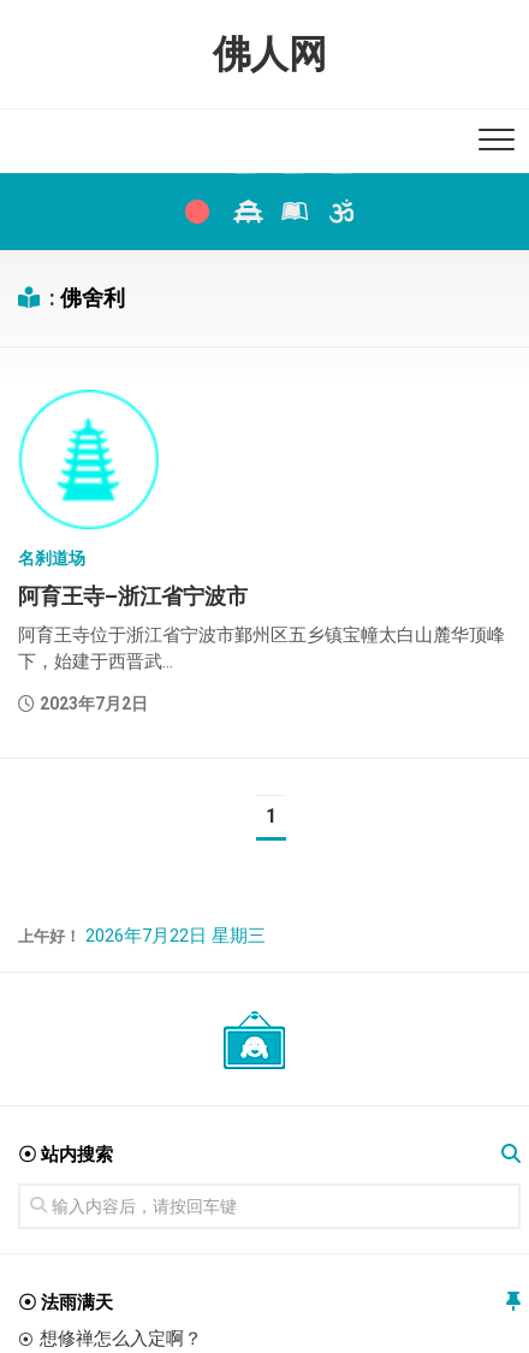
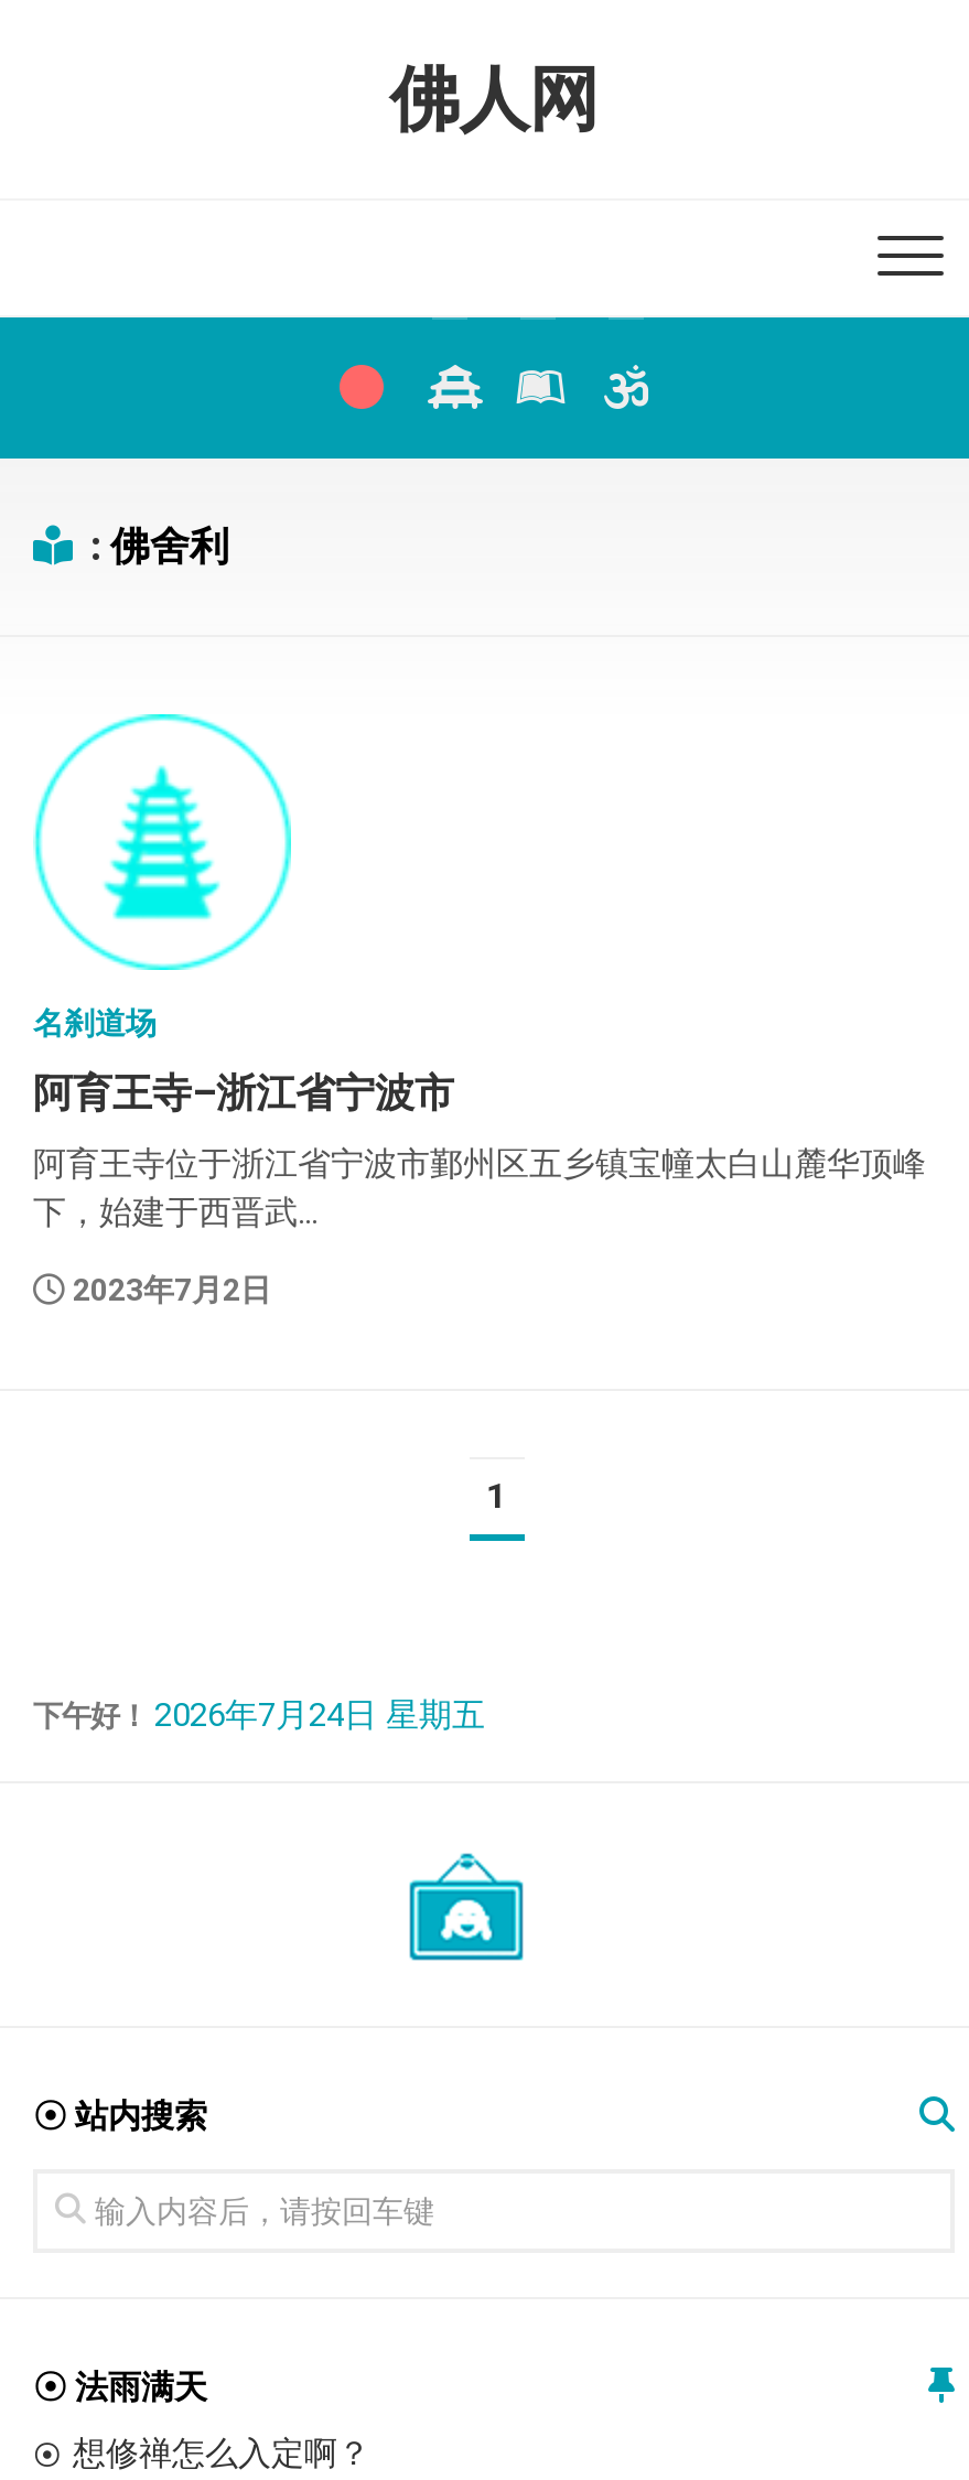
[18,924,266,946] 上午好！ 2026年7月22日 星期三 -> [33,1695,485,1734] 下午好！2026年7月24日 星期五

